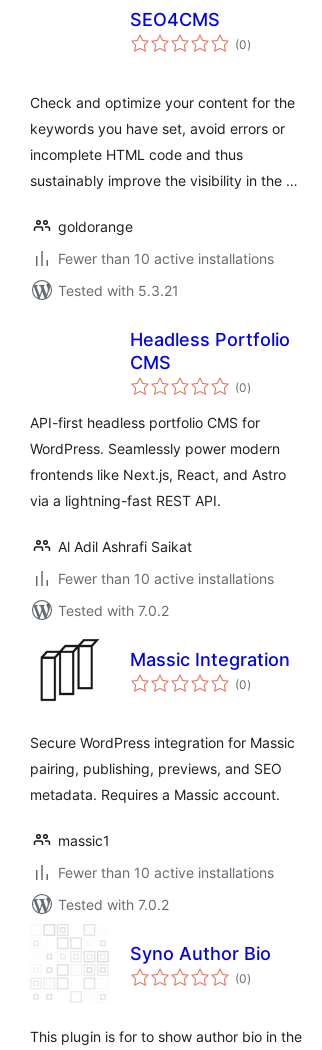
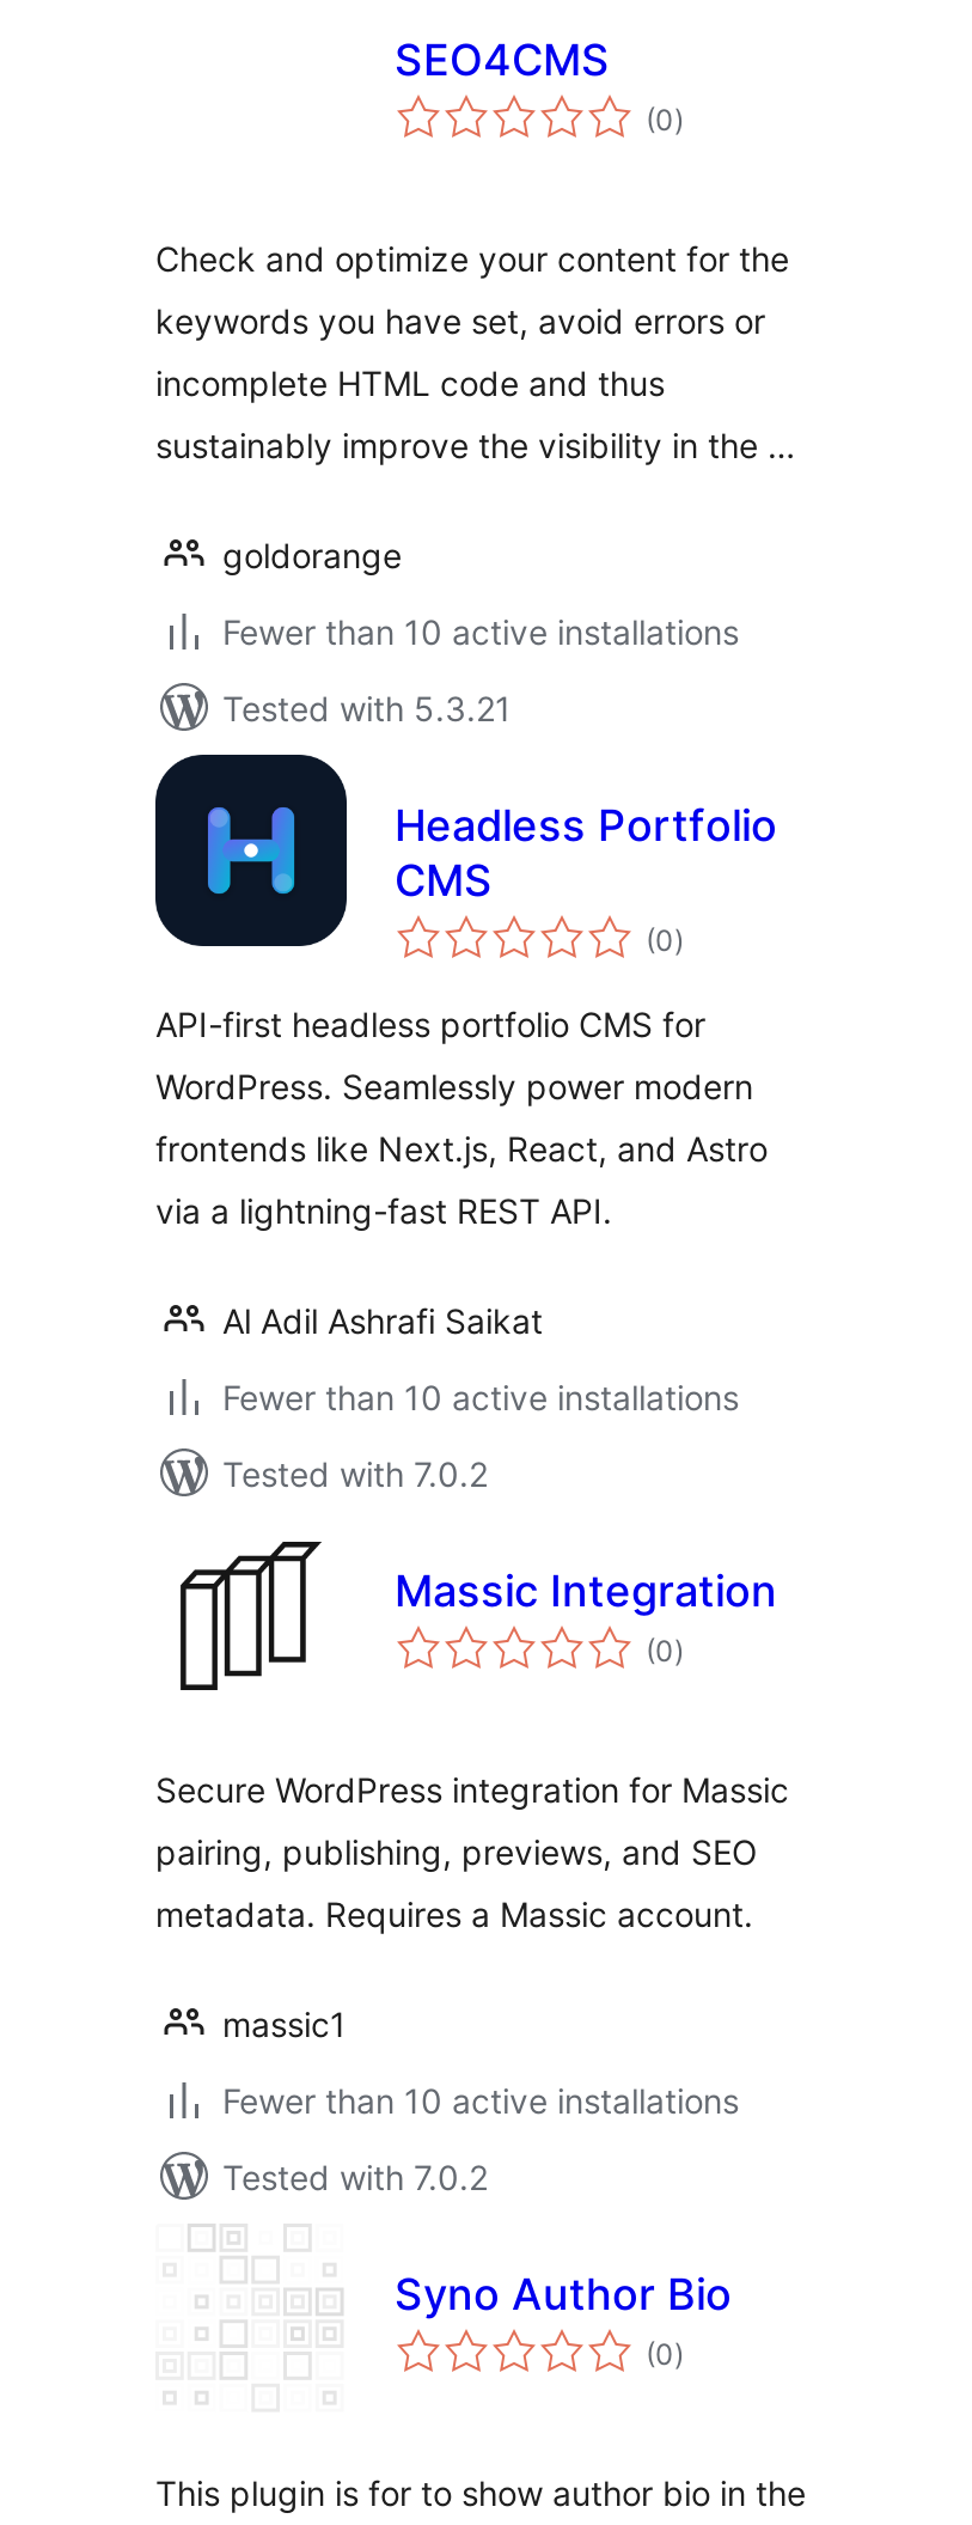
none -> [153,752,349,949] [image]

